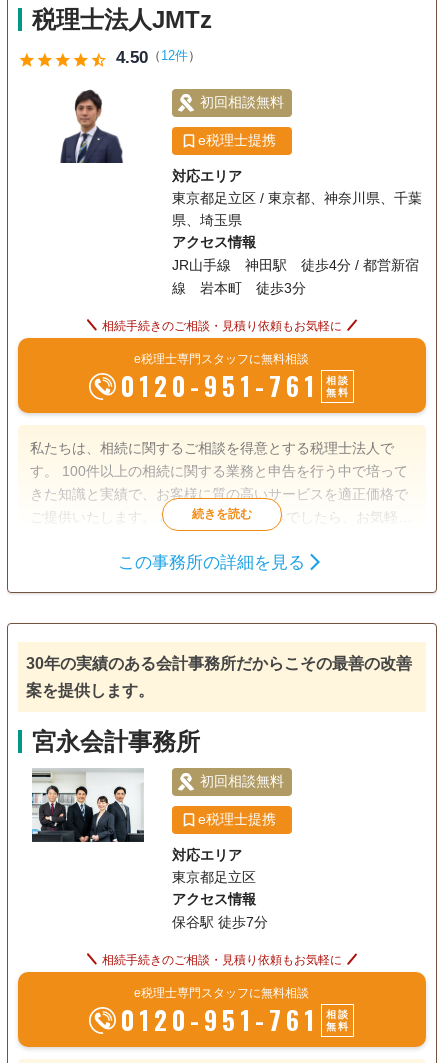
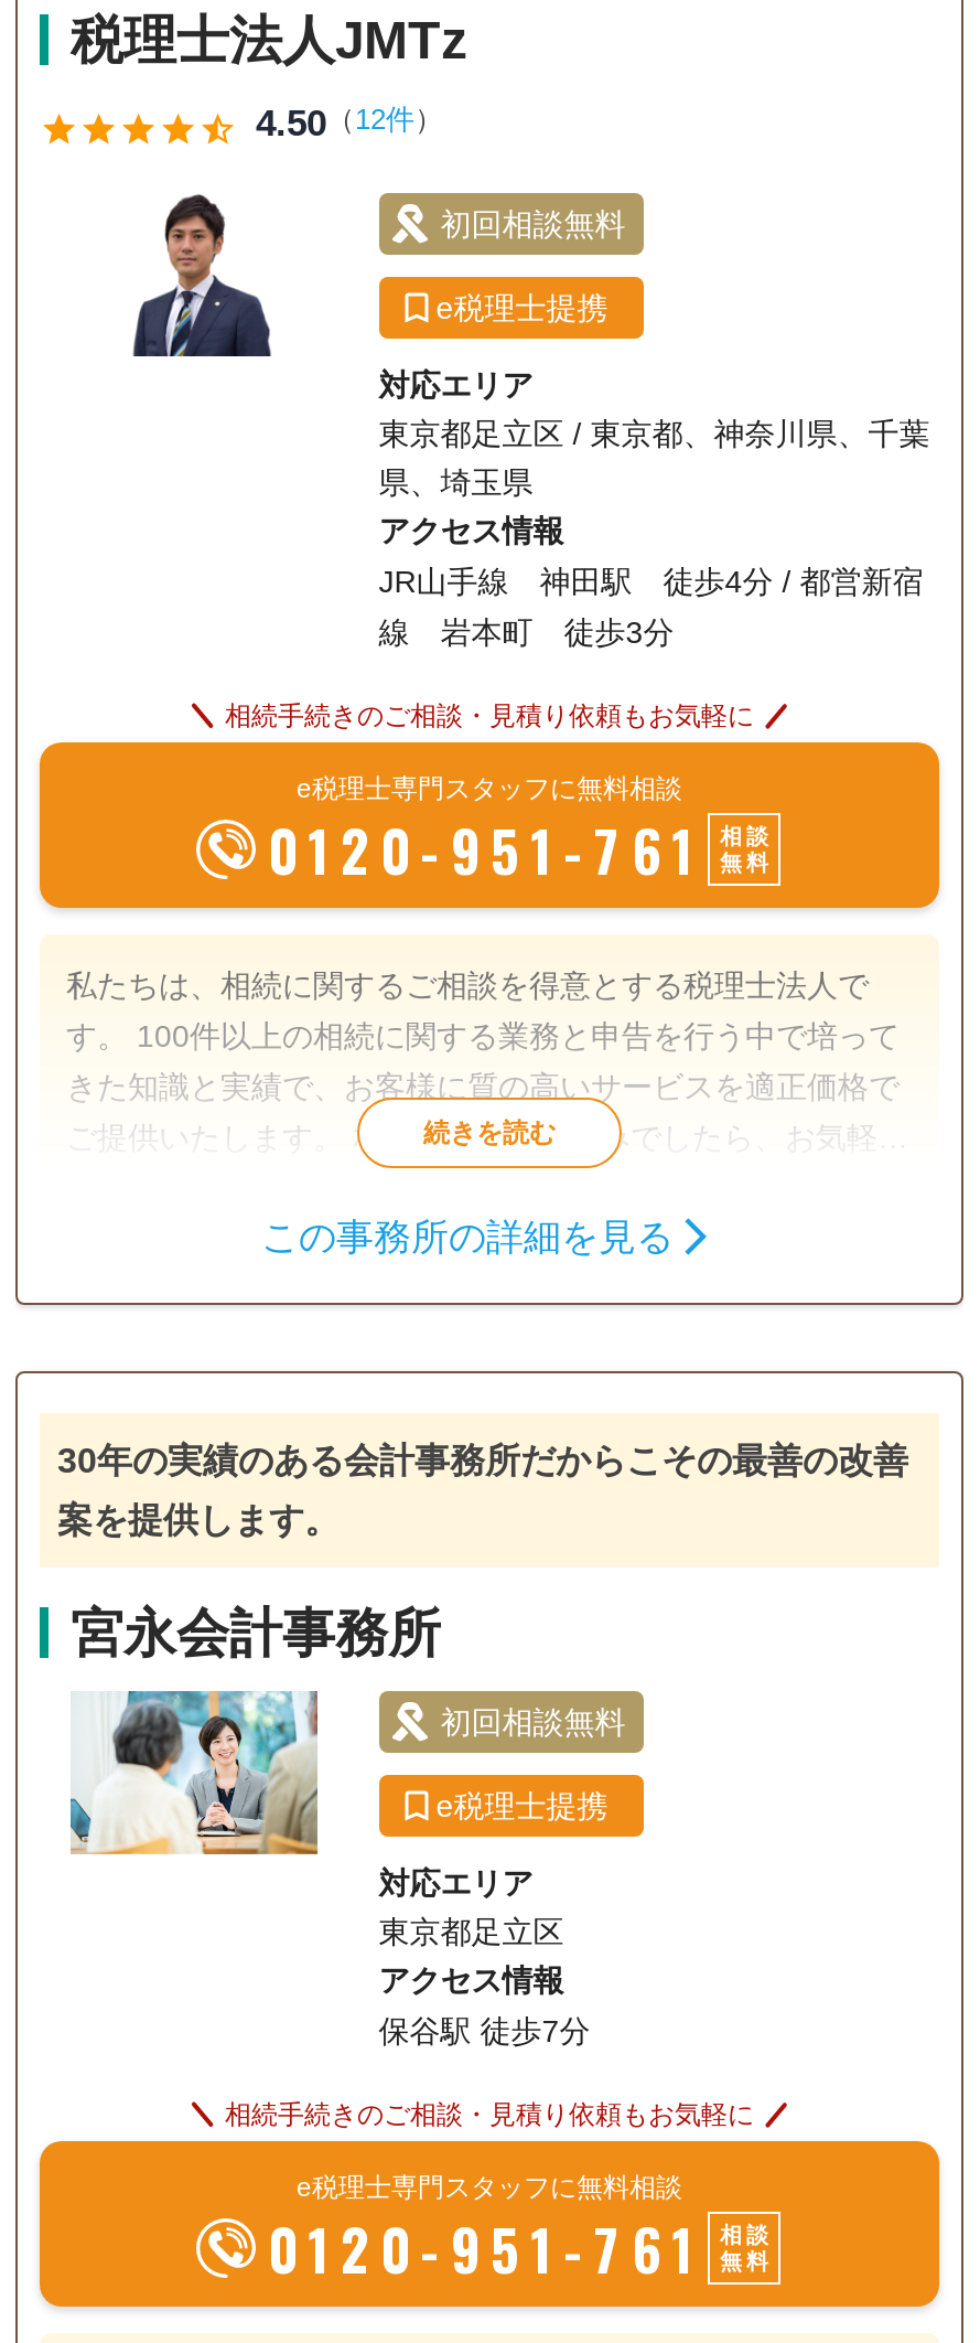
[31,768,145,843] [image] -> [68,1690,320,1855] [image]

